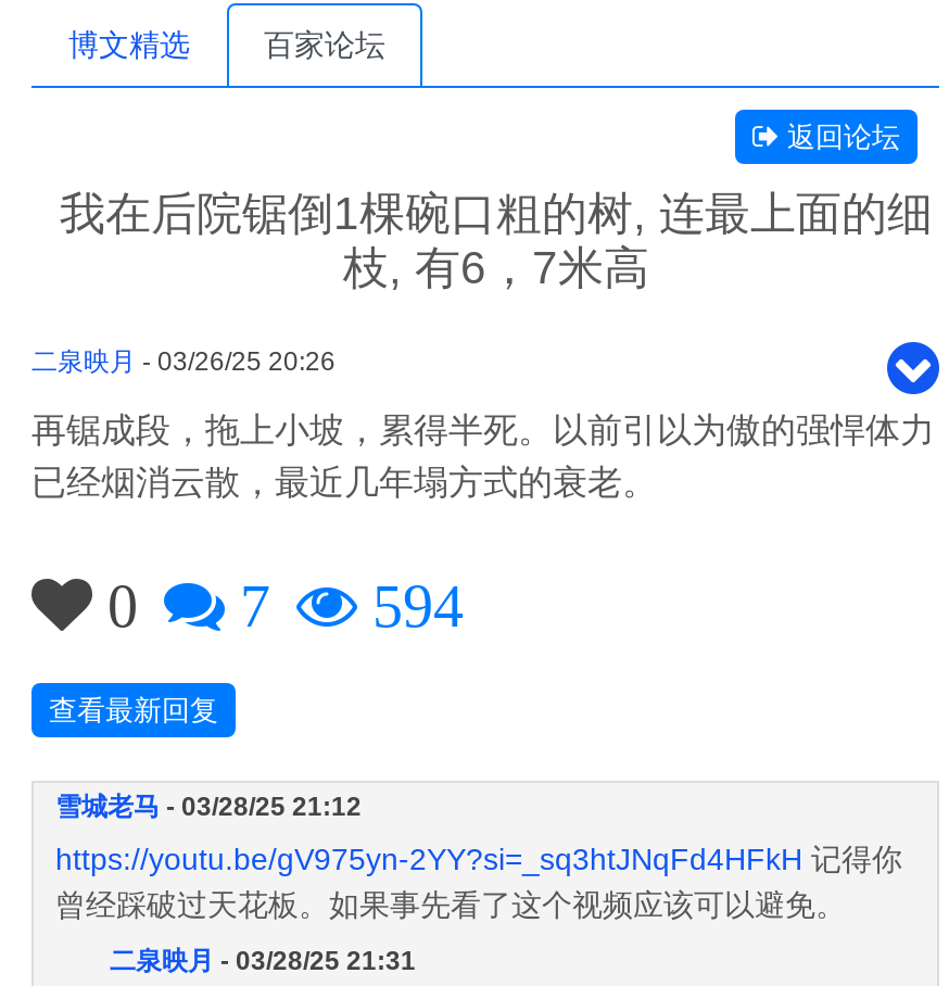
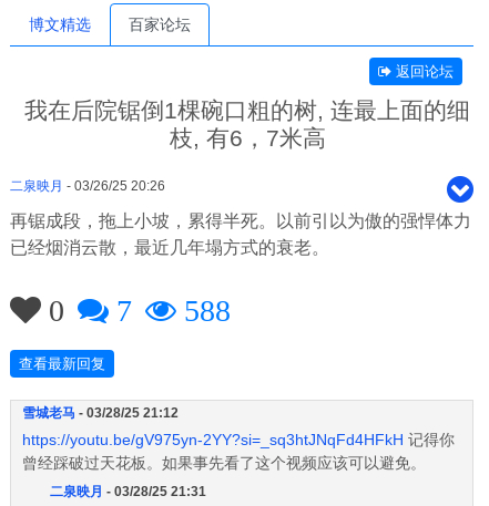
[107,574,464,635] 0 7 594 -> [49,295,231,326] 0 7 588

